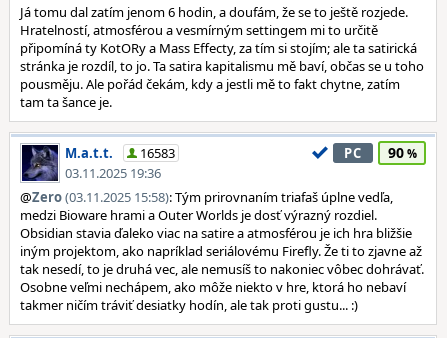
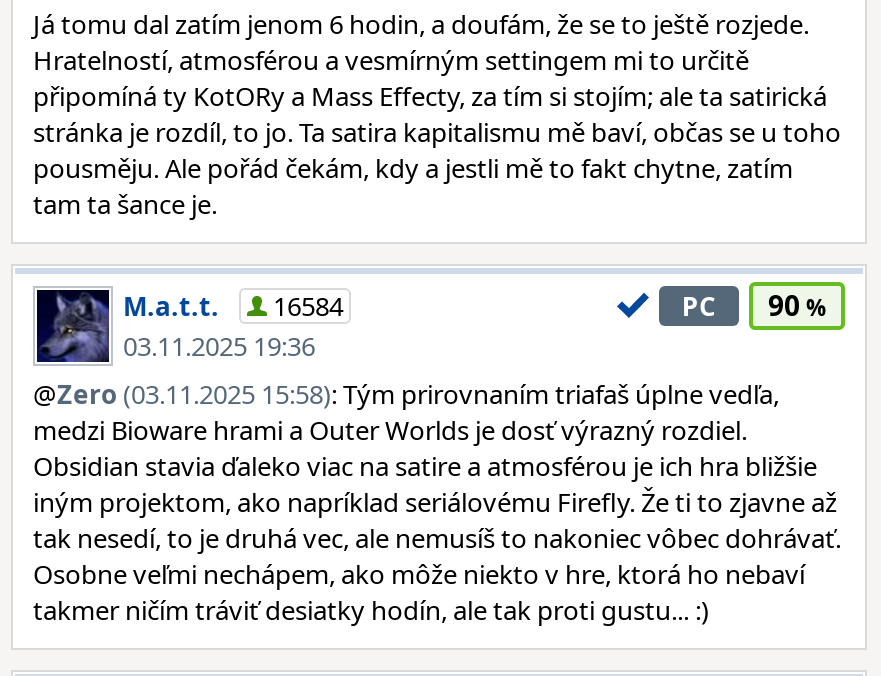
[65,144,175,162] M.a.t.t. 16583 -> [123,288,343,324] M.a.t.t. 16584

